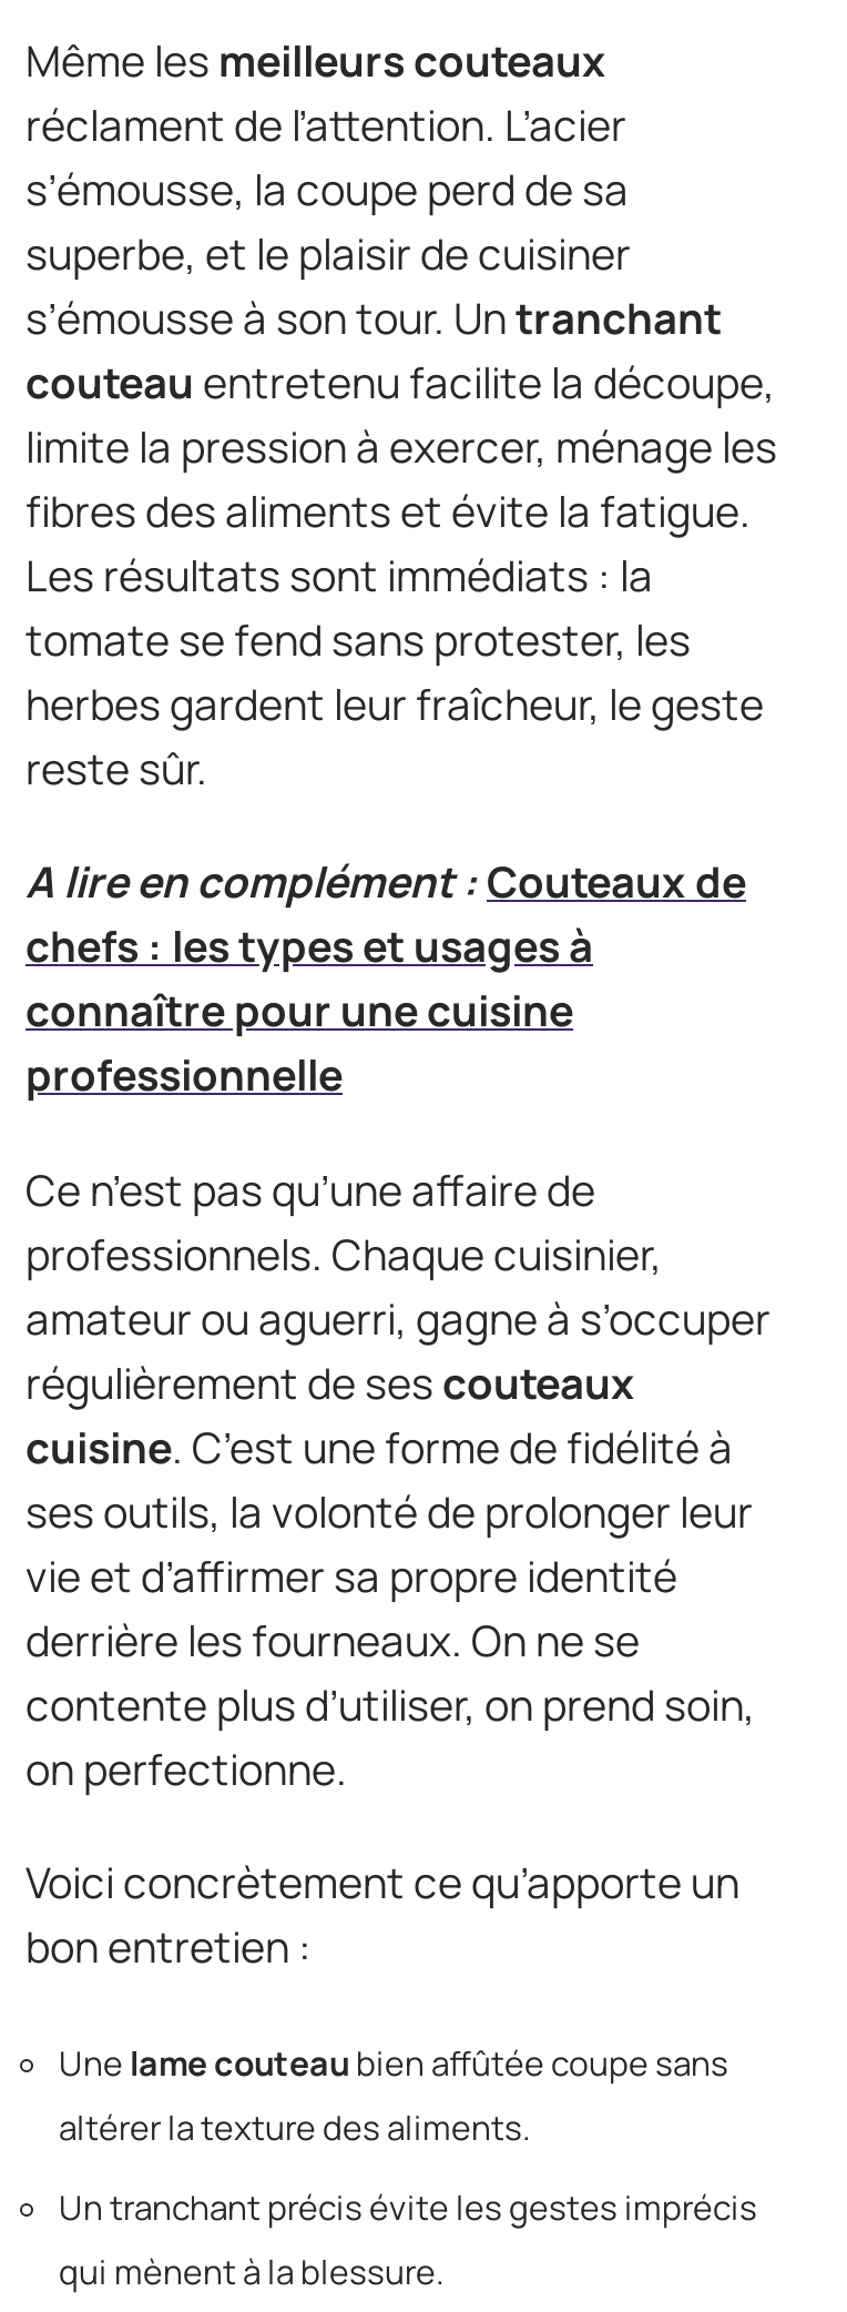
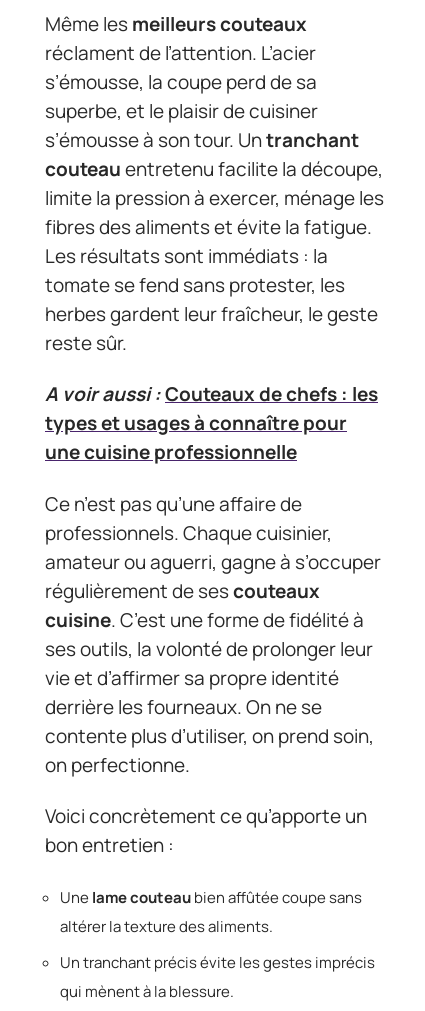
[25,853,746,1104] A lire en complément : Couteaux de | chefs : les types et usages à | connaître pour une cuisine | professionnelle -> [45,381,378,465] A voir aussi : Couteaux de chefs : les | types et usages à connaître pour | une cuisine professionnelle

